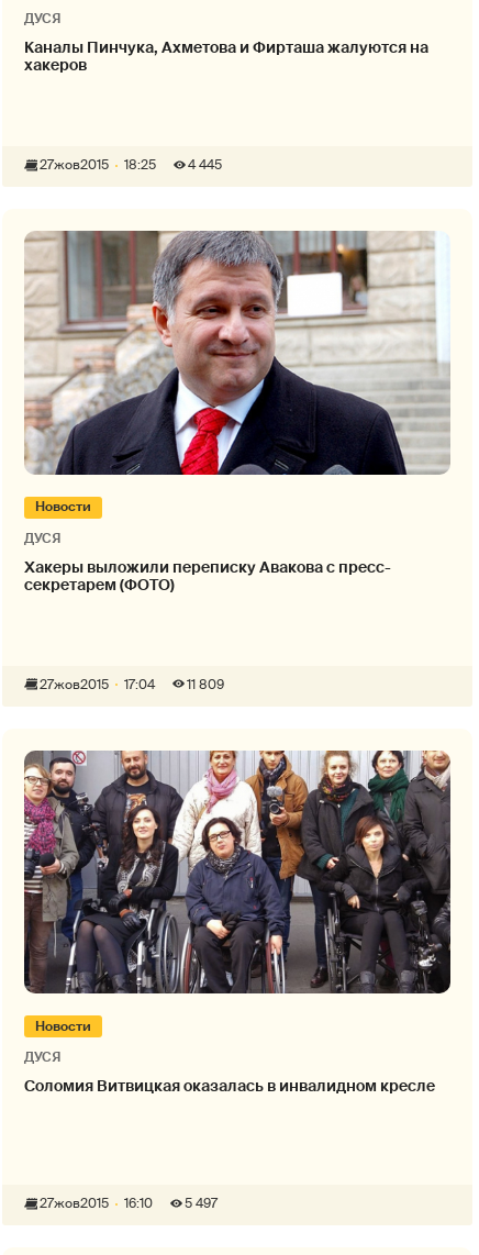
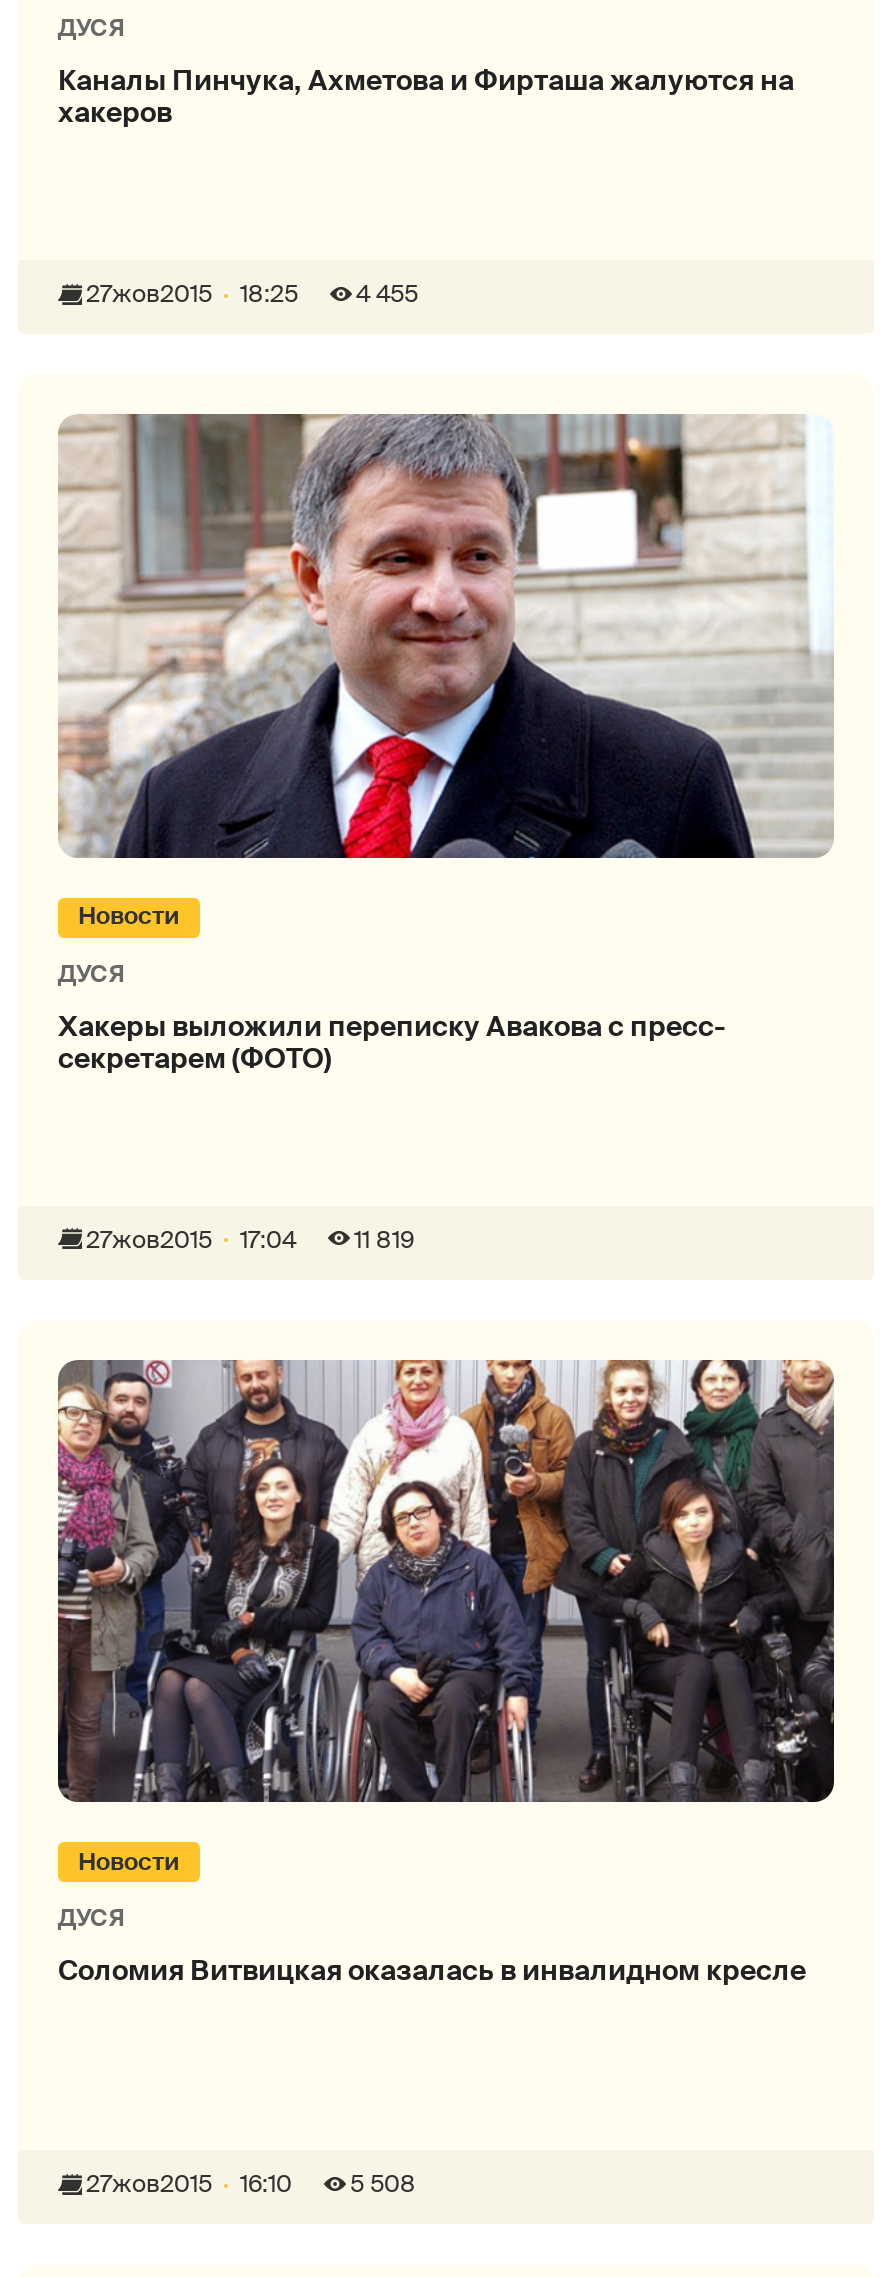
[40,156,222,174] 27жов2015 18:25 4 445 -> [86,278,418,310] 27жов2015 18:25 4 455
[187,676,224,693] 11 809 -> [354,1223,414,1255] 11 819
[40,1195,218,1212] 27жов2015 16:10 5 497 -> [86,2168,416,2200] 27жов2015 16:10 5 508

